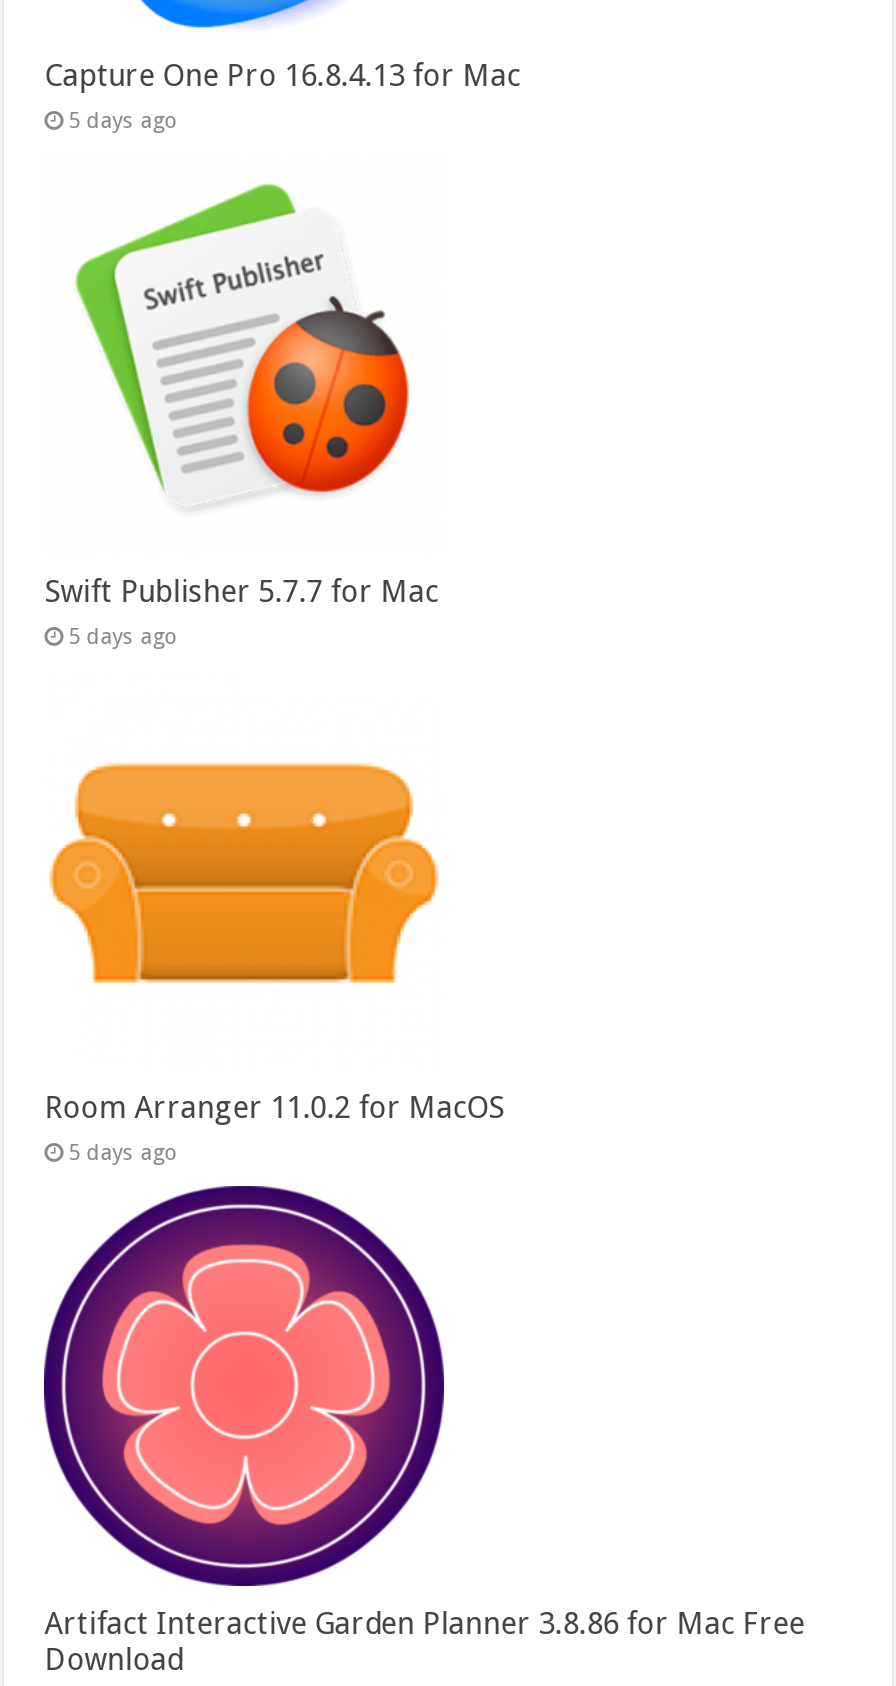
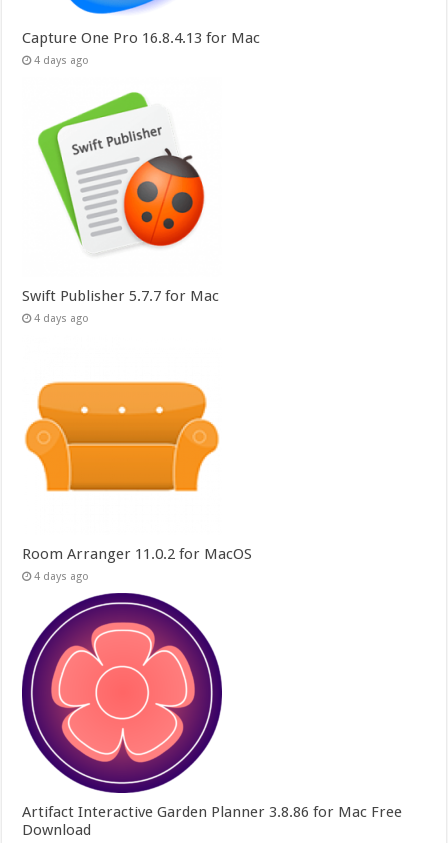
[68,107,178,133] 5 days ago -> [34,54,89,67] 4 days ago
[68,623,178,649] 5 days ago -> [34,312,89,325] 4 days ago
[68,1139,178,1165] 5 days ago -> [34,570,89,583] 4 days ago

